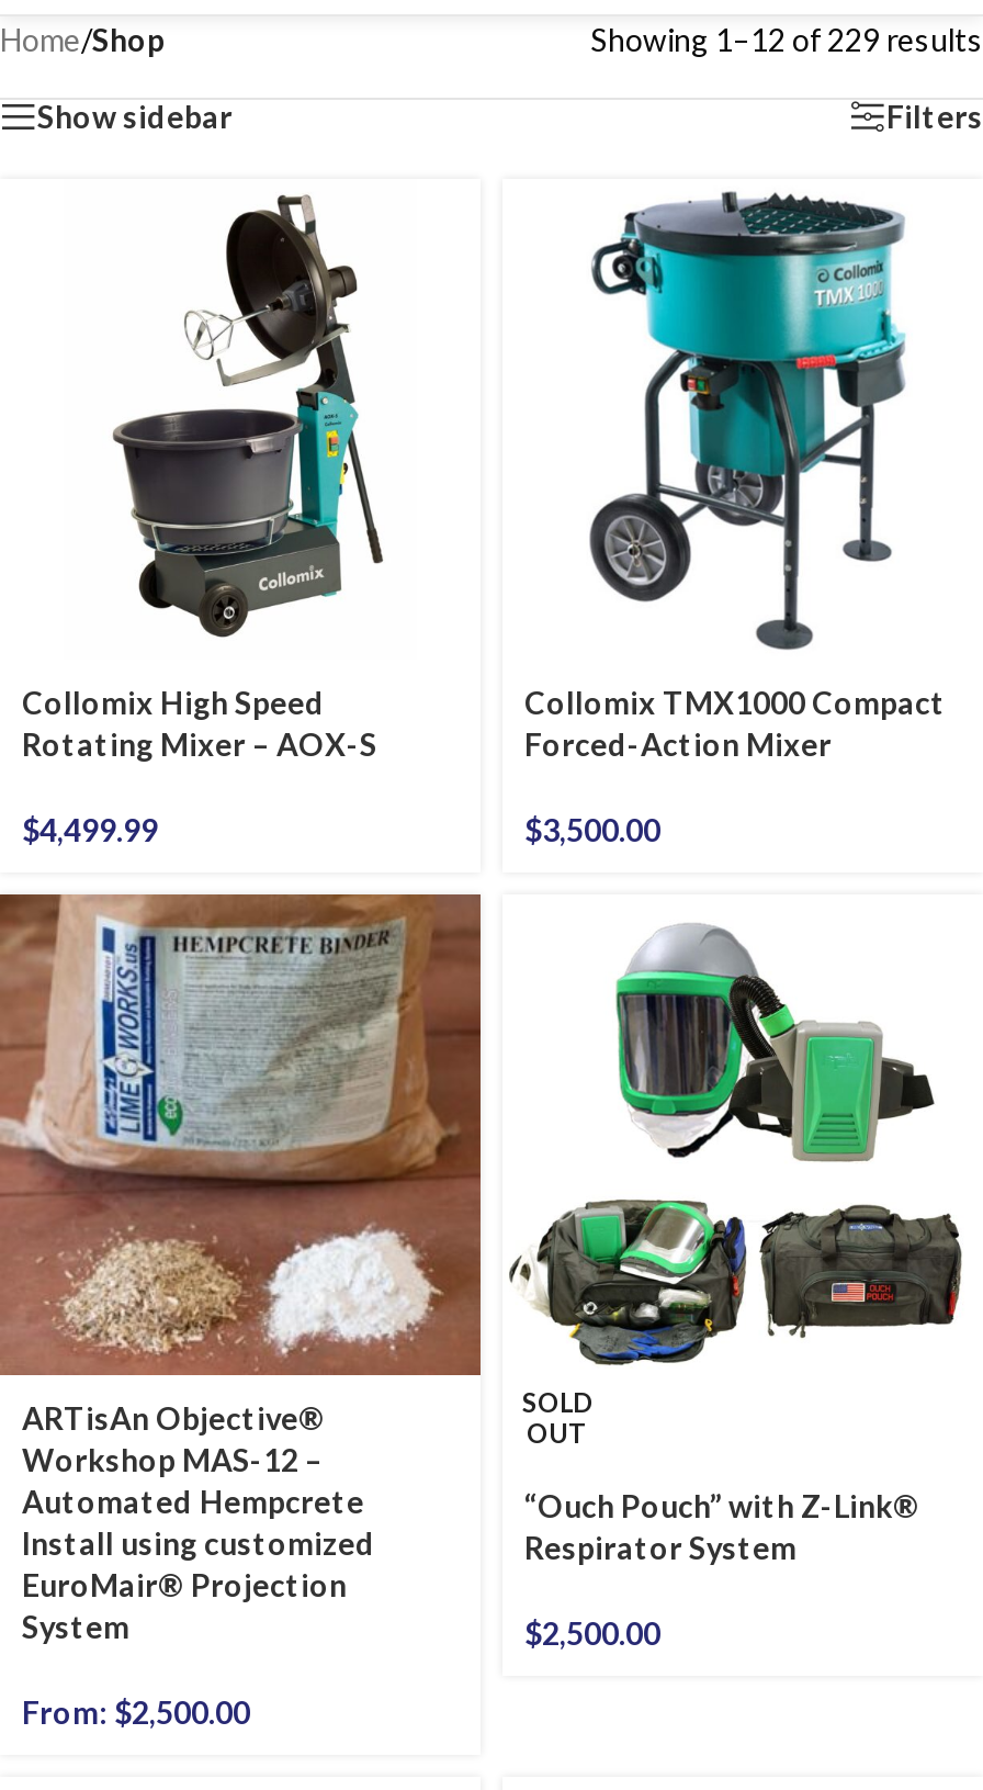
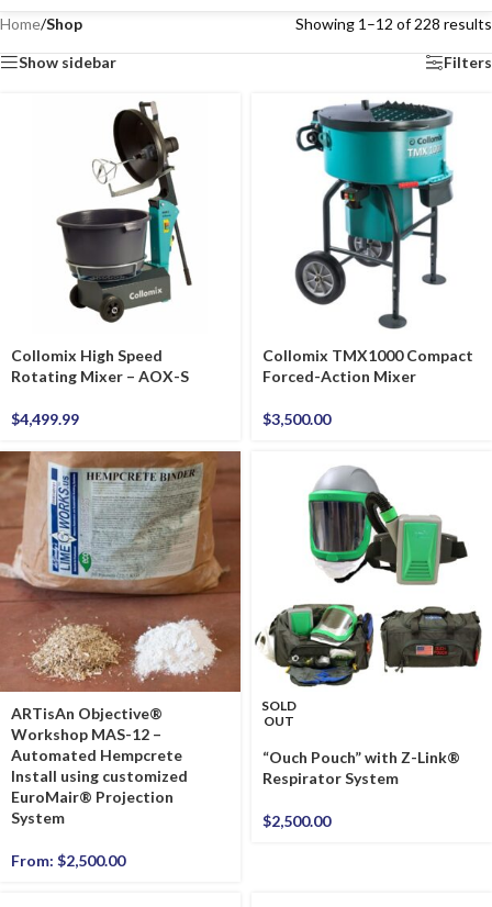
[590,21,983,58] Showing 1–12 of 229 results -> [295,14,492,33] Showing 1–12 of 228 results

